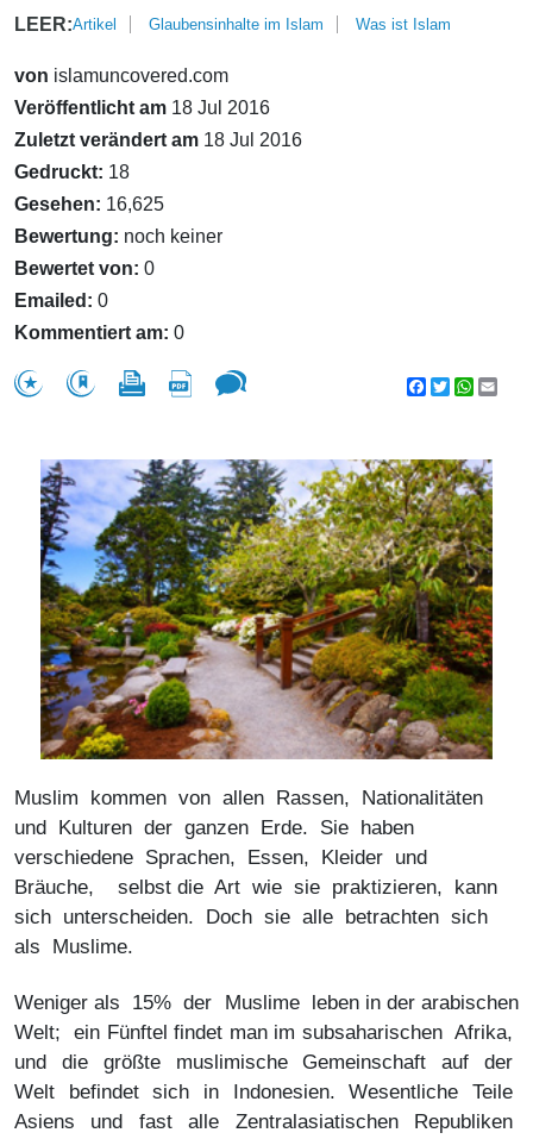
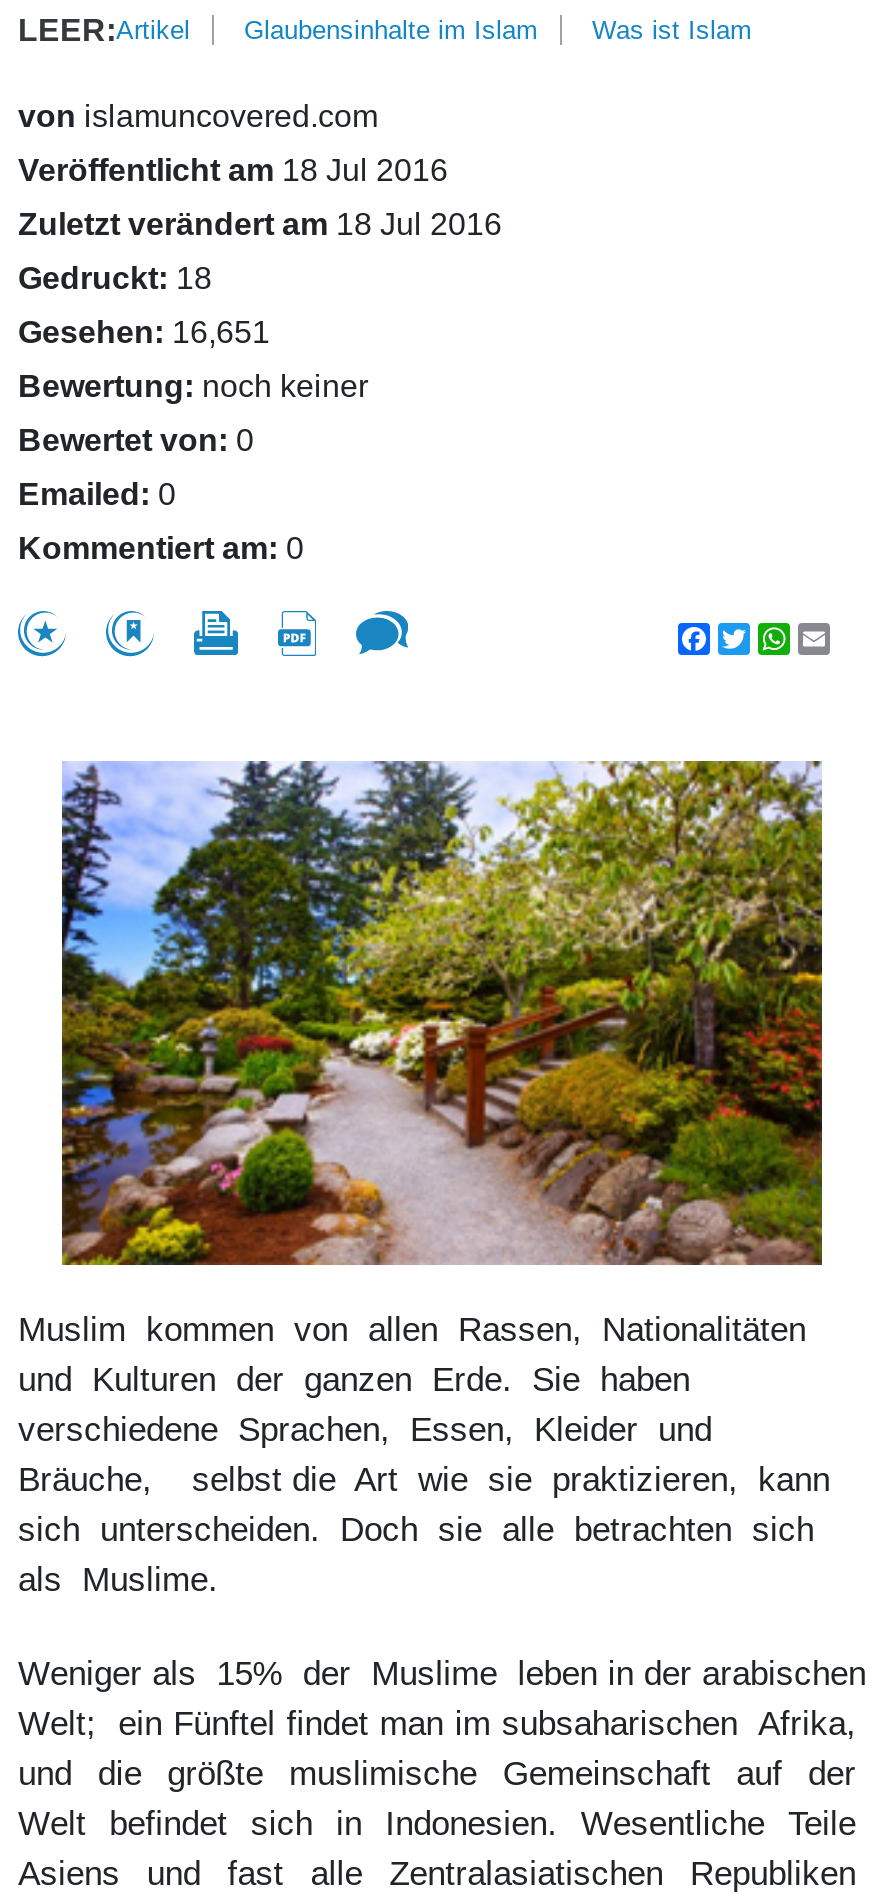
[14,194,164,214] Gesehen: 16,625 -> [18,315,270,349] Gesehen: 16,651

